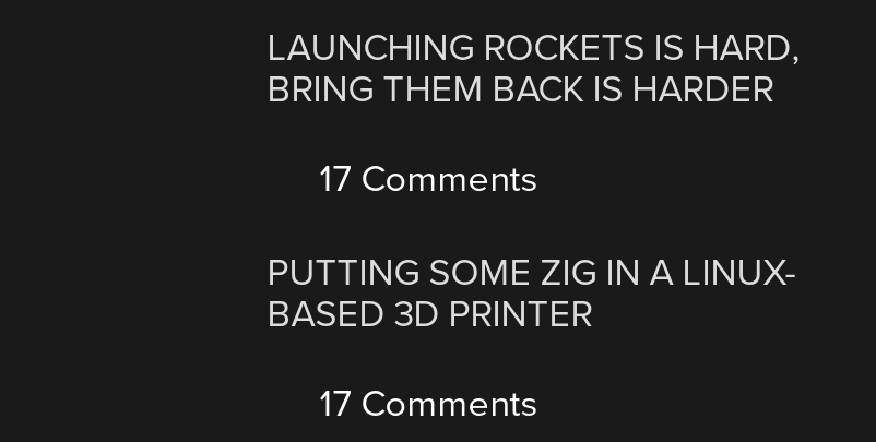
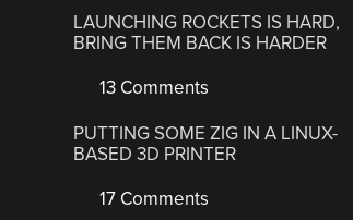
[311,157,538,203] 17 Comments -> [95,76,209,99] 13 Comments

